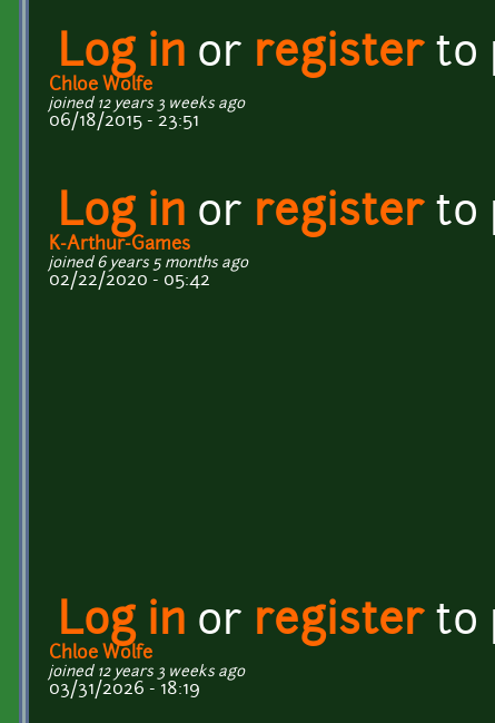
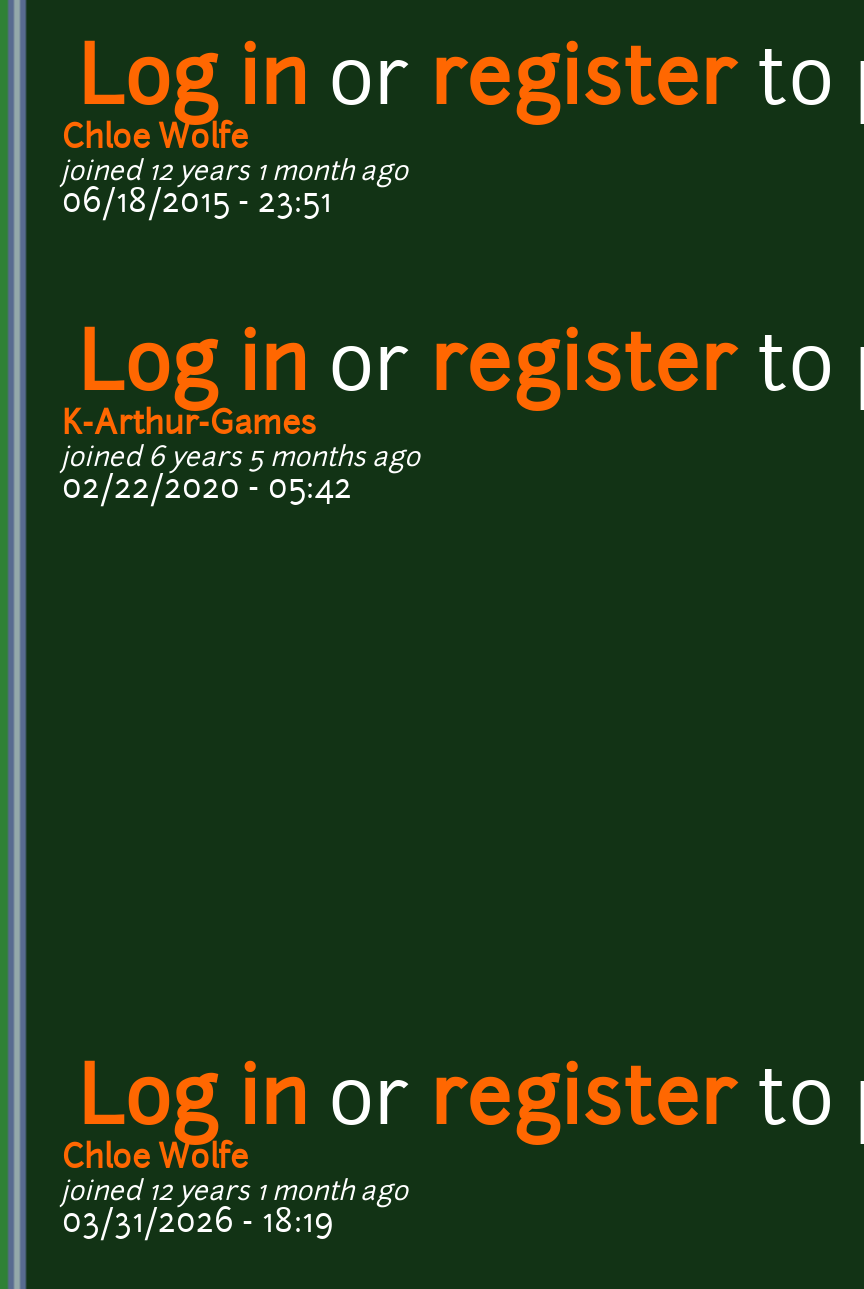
[49,97,245,112] joined 12 years 3 weeks ago -> [62,161,408,187] joined 12 years 1 month ago
[49,665,245,680] joined 12 years 3 weeks ago -> [62,1181,408,1207] joined 12 years 1 month ago

